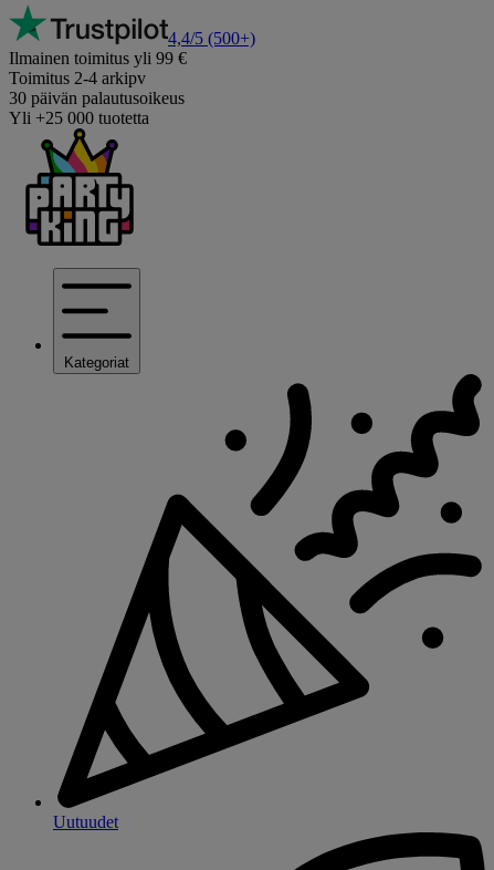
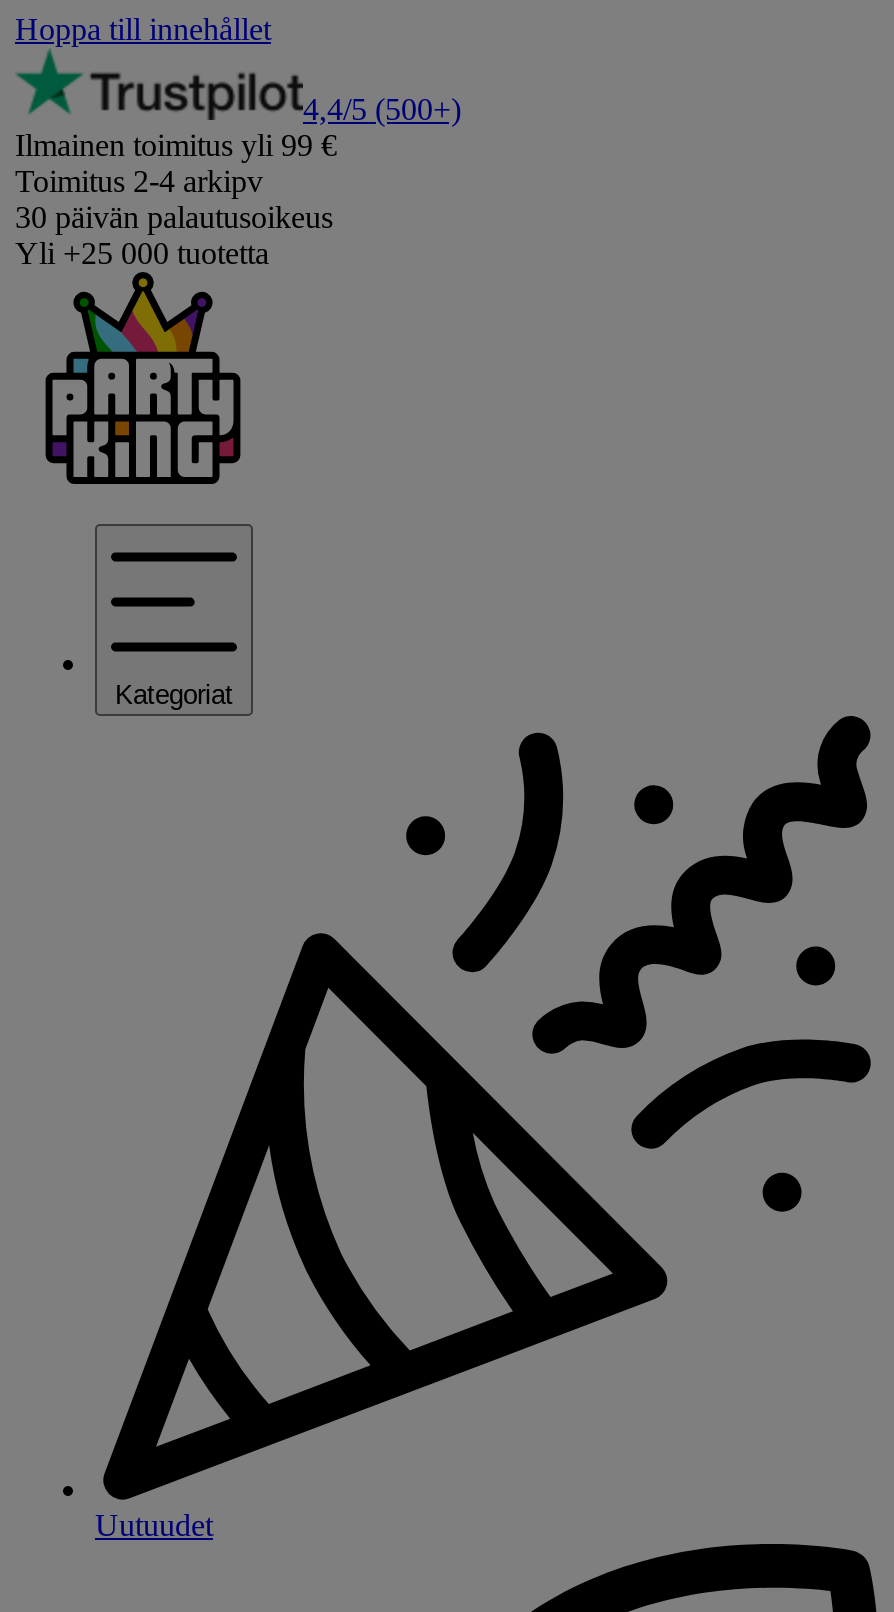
none -> [15,12,271,46] Hoppa till innehållet

